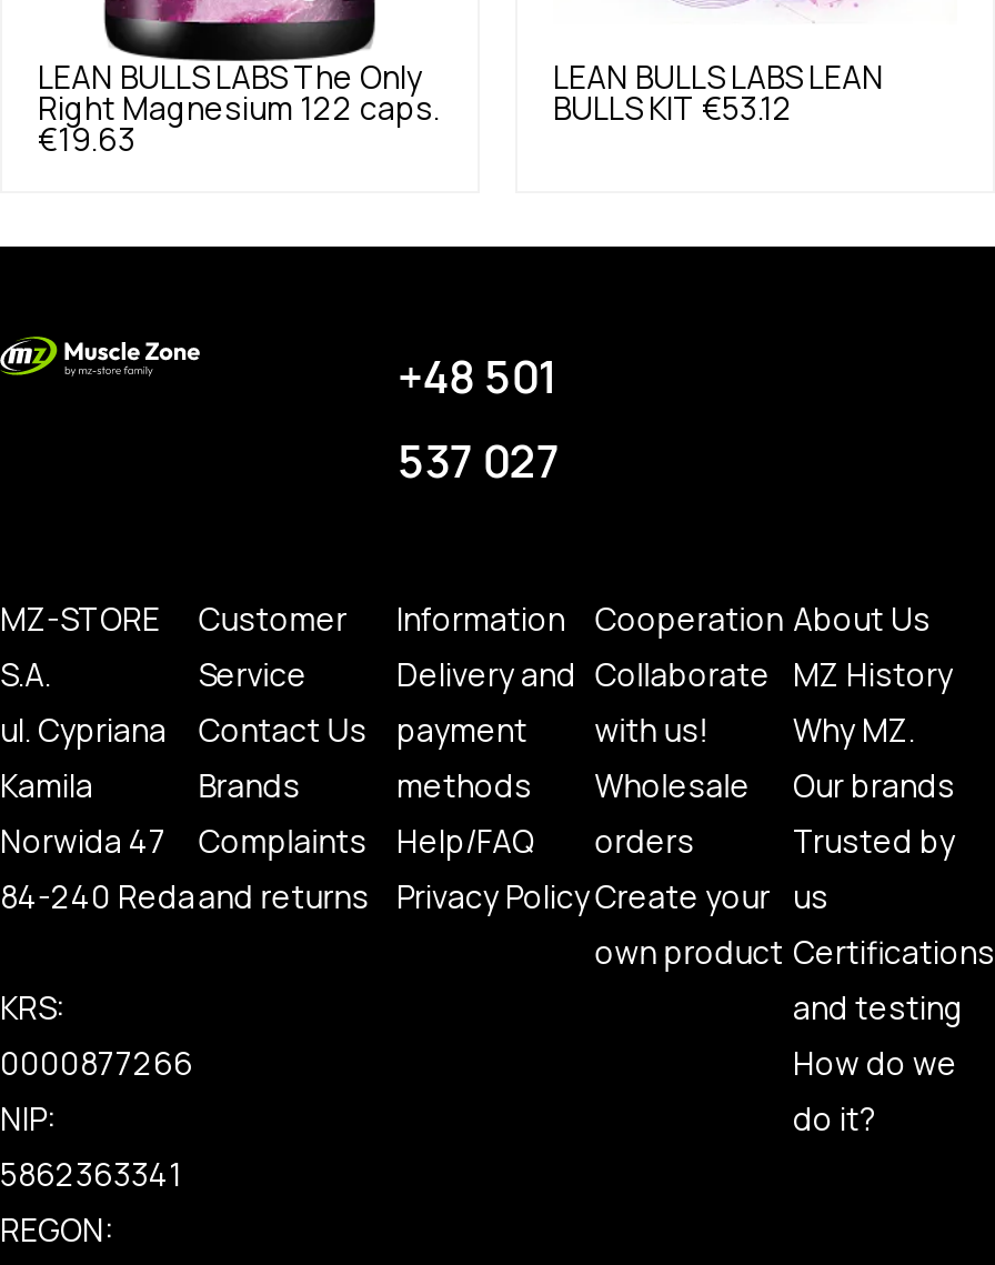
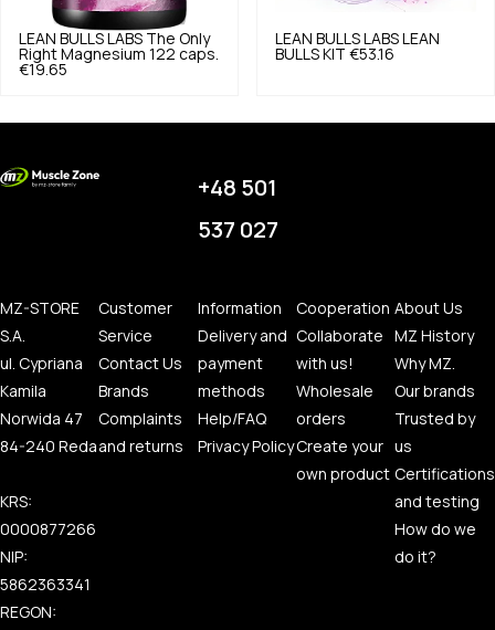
[553,94,793,125] BULLS KIT €53.12 -> [275,47,394,62] BULLS KIT €53.16
[38,125,135,156] €19.63 -> [19,62,67,78] €19.65

